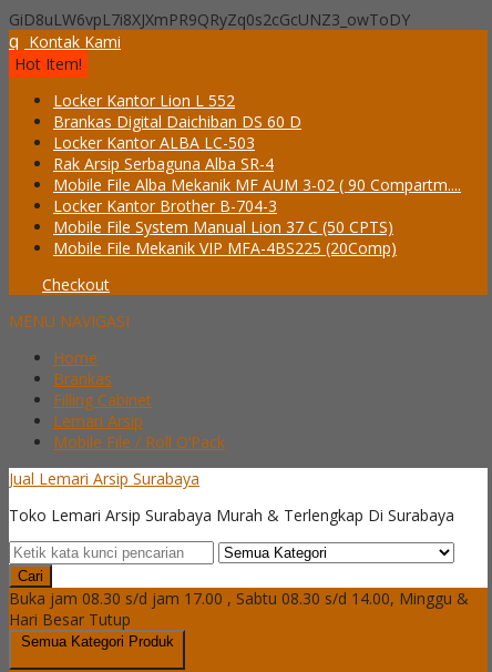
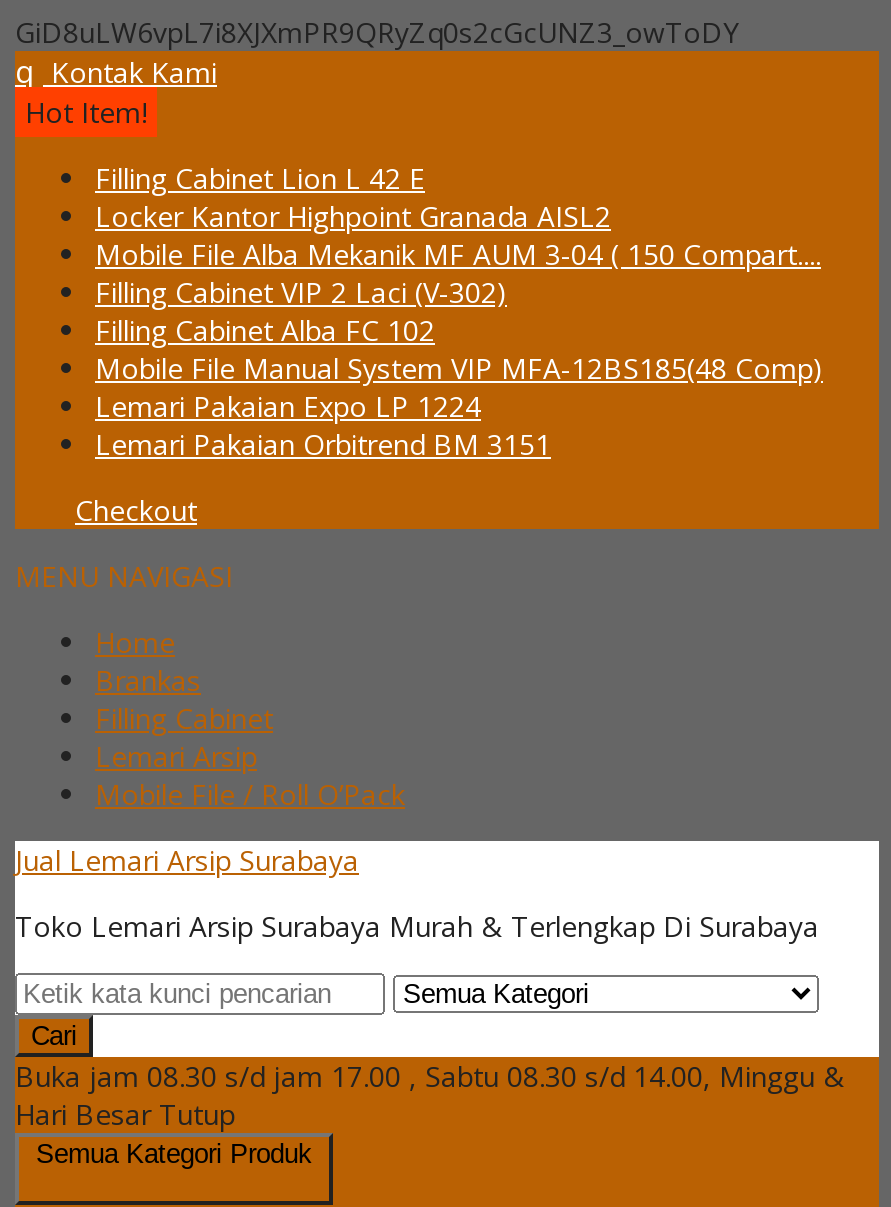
[53,90,461,258] Locker Kantor Lion L 552 | Brankas Digital Daichiban DS 60 D | Locker Kantor ALBA LC-503 | Rak Arsip Serbaguna Alba SR-4 | Mobile File Alba Mekanik MF AUM 3-02 ( 90 Compartm.... | Locker Kantor Brother B-704-3 | Mobile File System Manual Lion 37 C (50 CPTS) | Mobile File Mekanik VIP MFA-4BS225 (20Comp) -> [95,159,823,463] Filling Cabinet Lion L 42 E | Locker Kantor Highpoint Granada AISL2 | Mobile File Alba Mekanik MF AUM 3-04 ( 150 Compart.... | Filling Cabinet VIP 2 Laci (V-302) | Filling Cabinet Alba FC 102 | Mobile File Manual System VIP MFA-12BS185(48 Comp) | Lemari Pakaian Expo LP 1224 | Lemari Pakaian Orbitrend BM 3151

